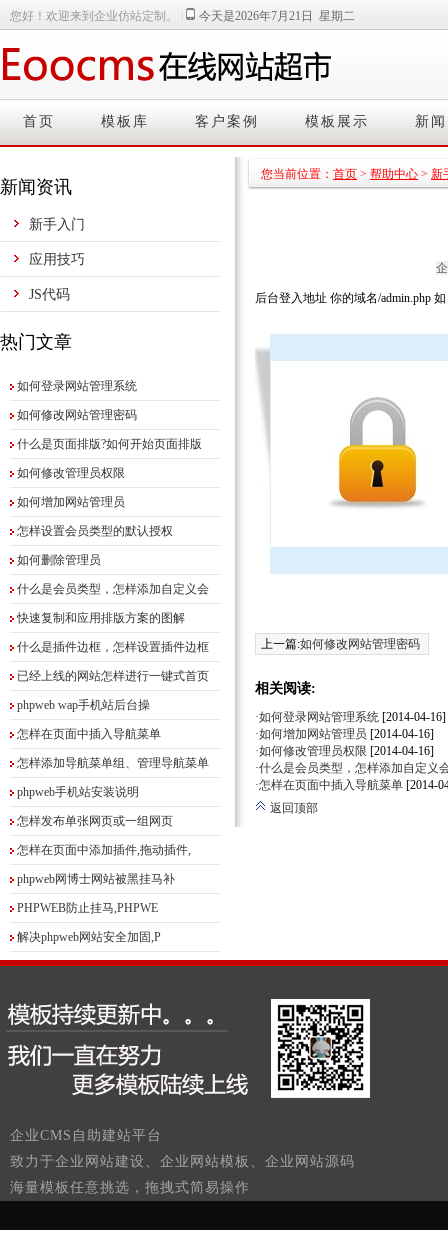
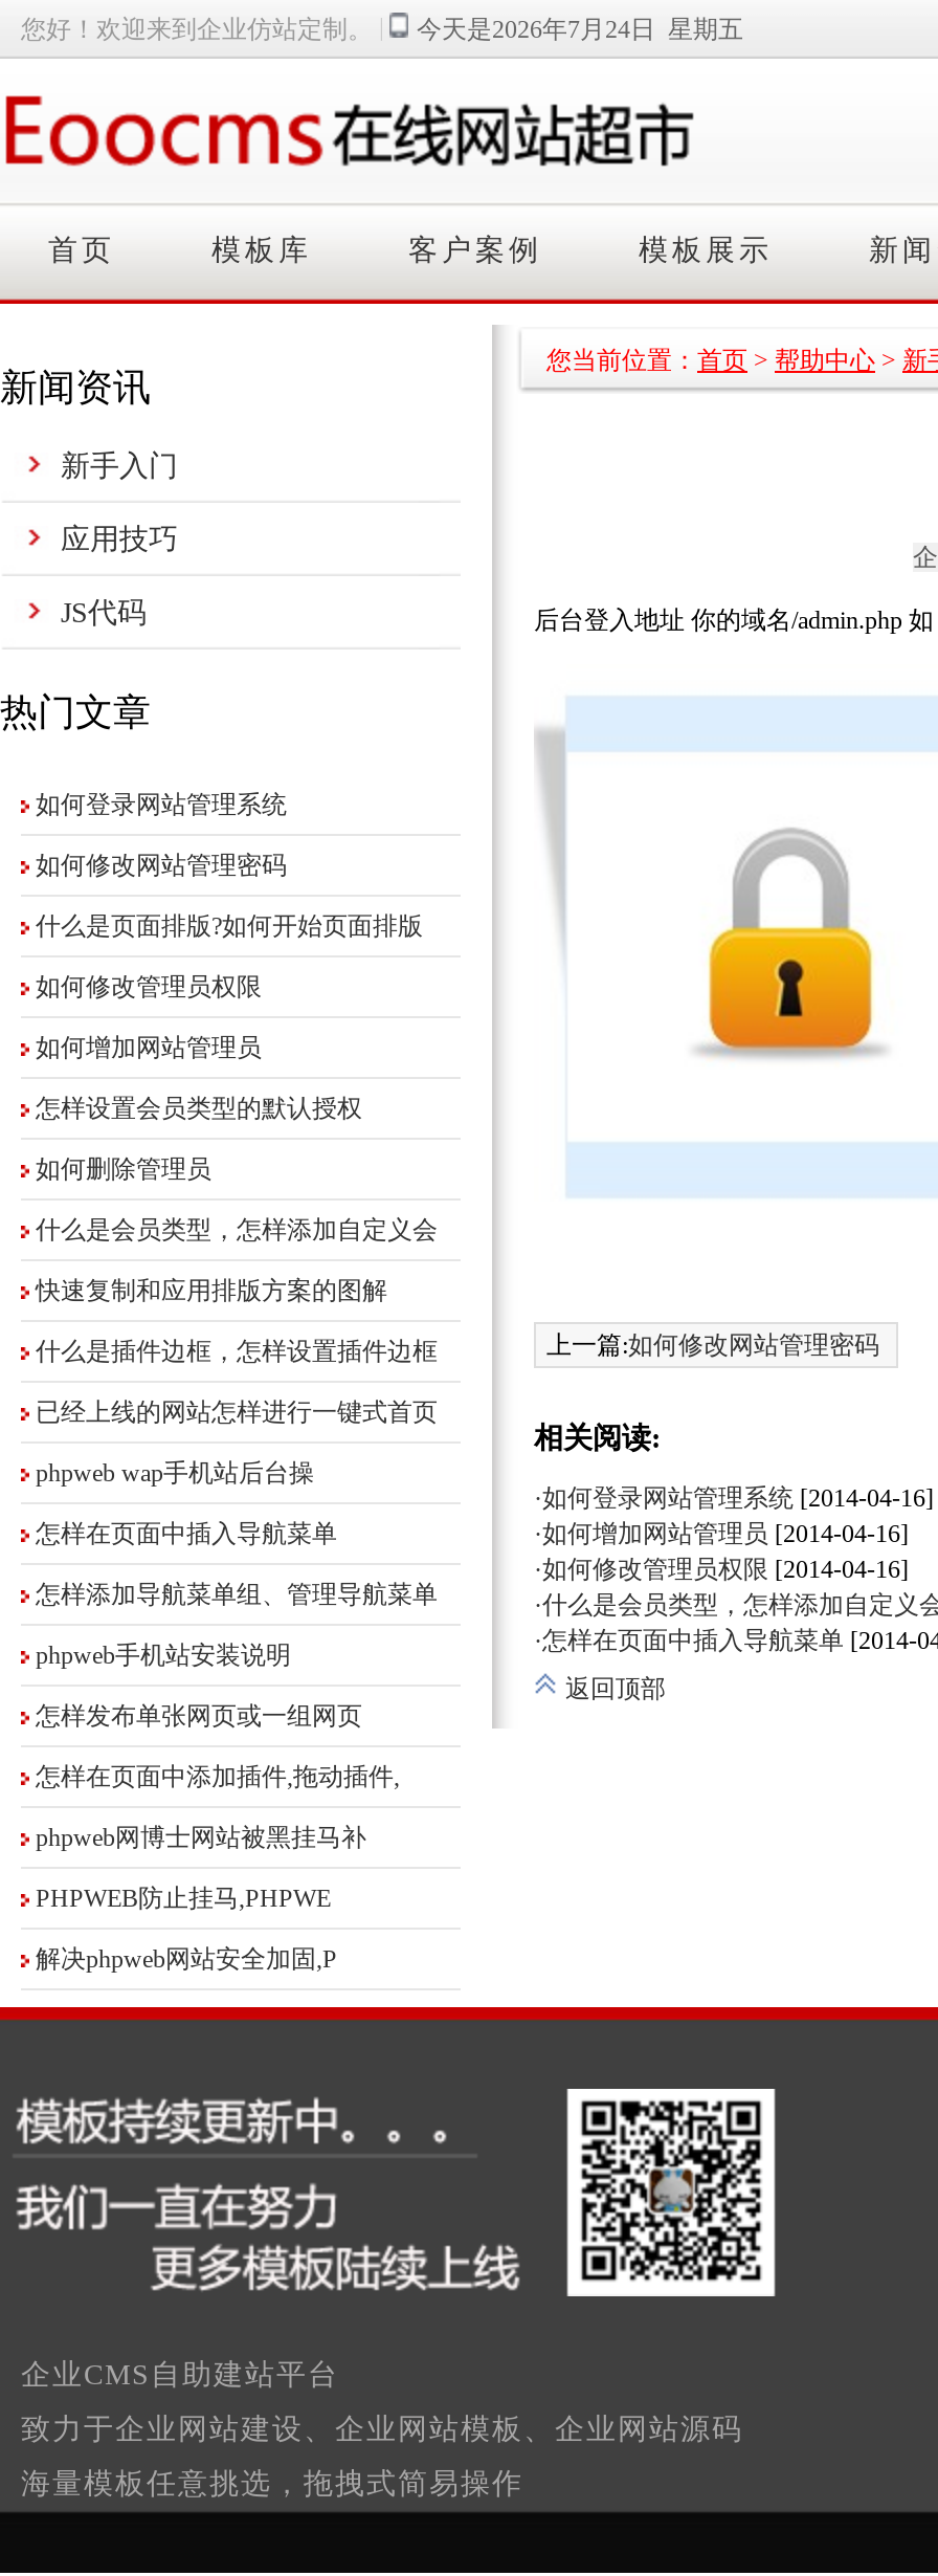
[199,9,355,23] 今天是2026年7月21日 星期二 -> [417,15,743,44] 今天是2026年7月24日 星期五

